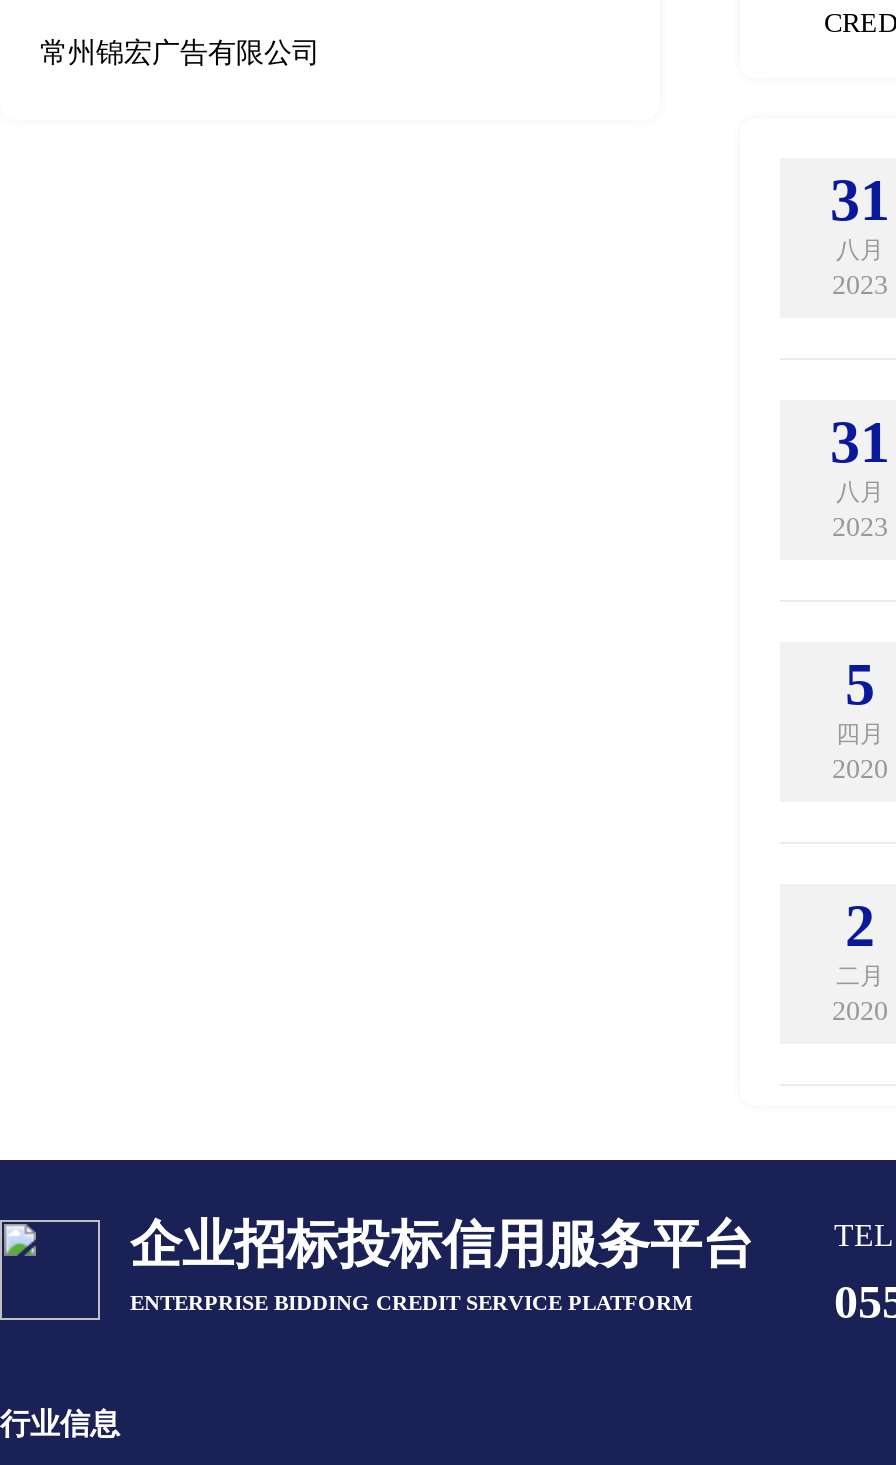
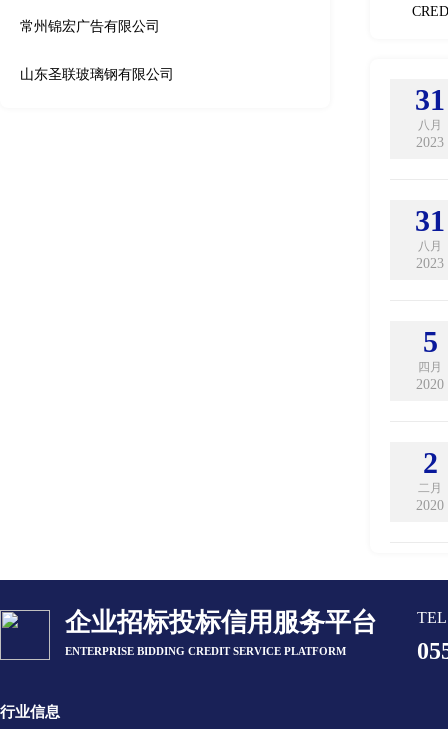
none -> [20,67,174,82] 山东圣联玻璃钢有限公司

